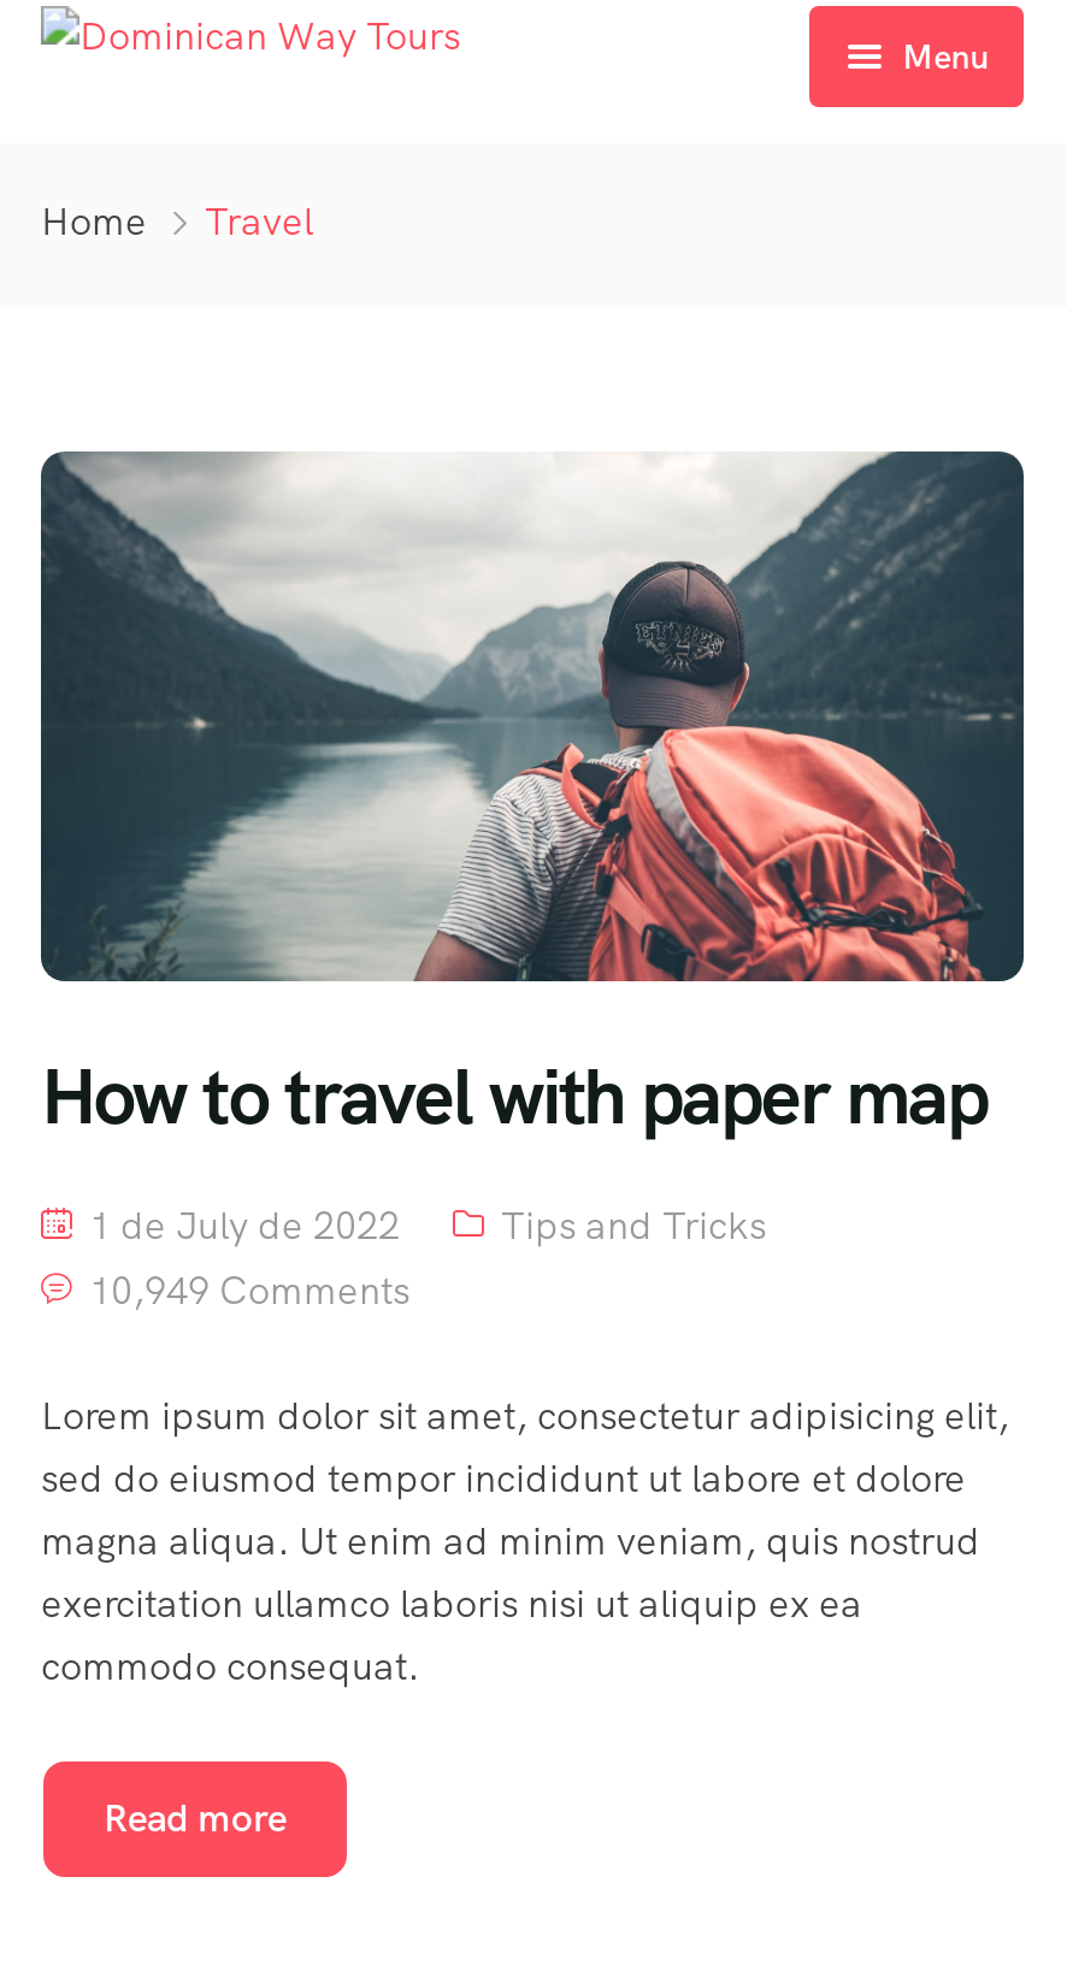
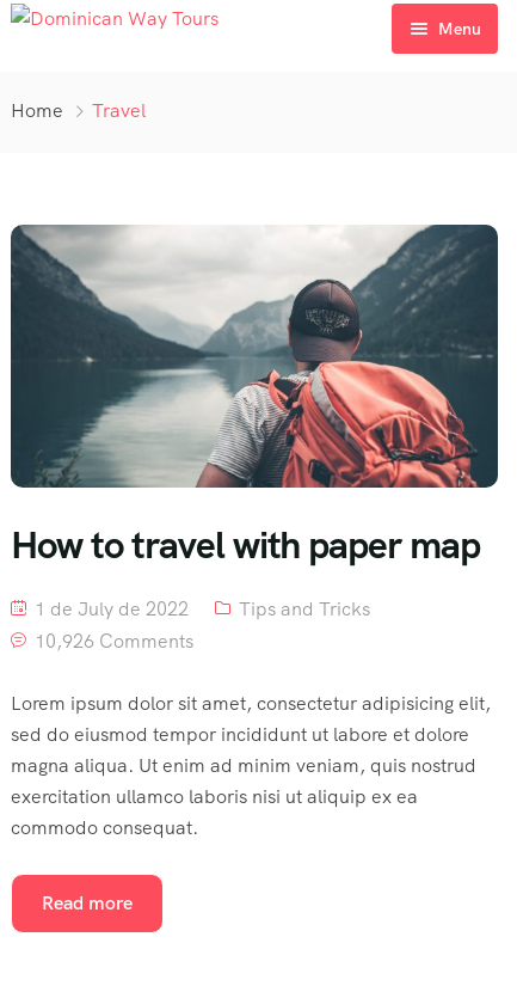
[89,1264,409,1315] 10,949 Comments -> [35,629,193,654] 10,926 Comments

